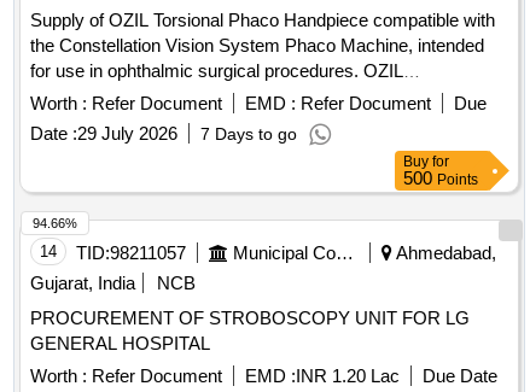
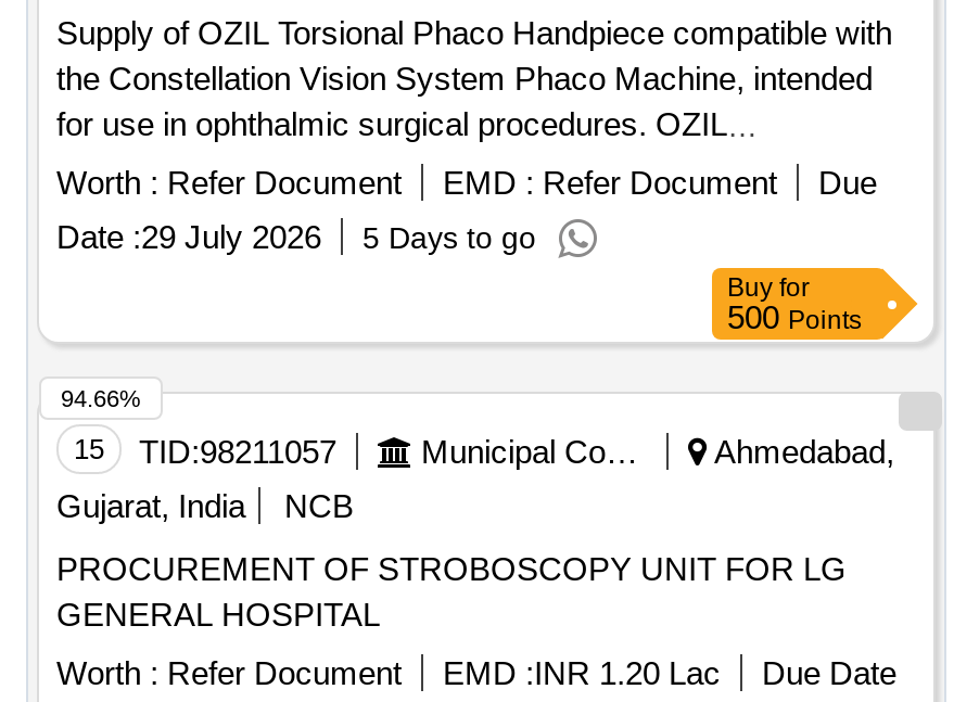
[30,123,297,144] Date : 29 July 2026 7 Days to go -> [56,219,536,255] Date : 29 July 2026 5 Days to go
[40,243,186,263] 14 TID:98211057 -> [74,433,336,470] 15 TID:98211057

